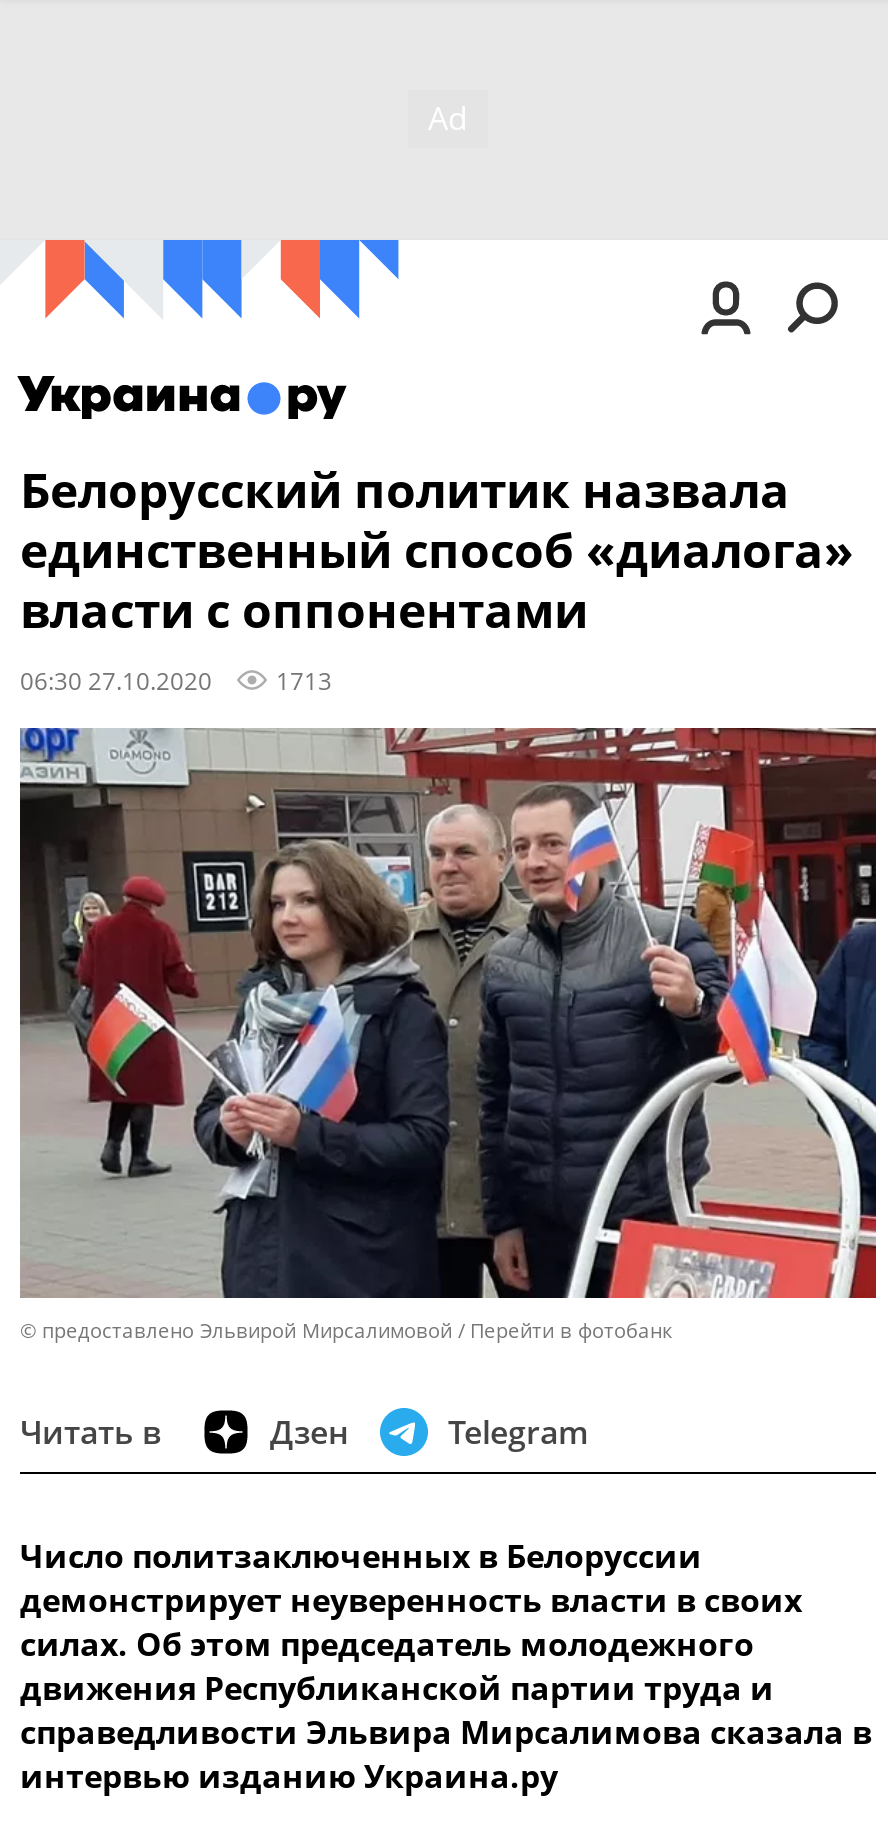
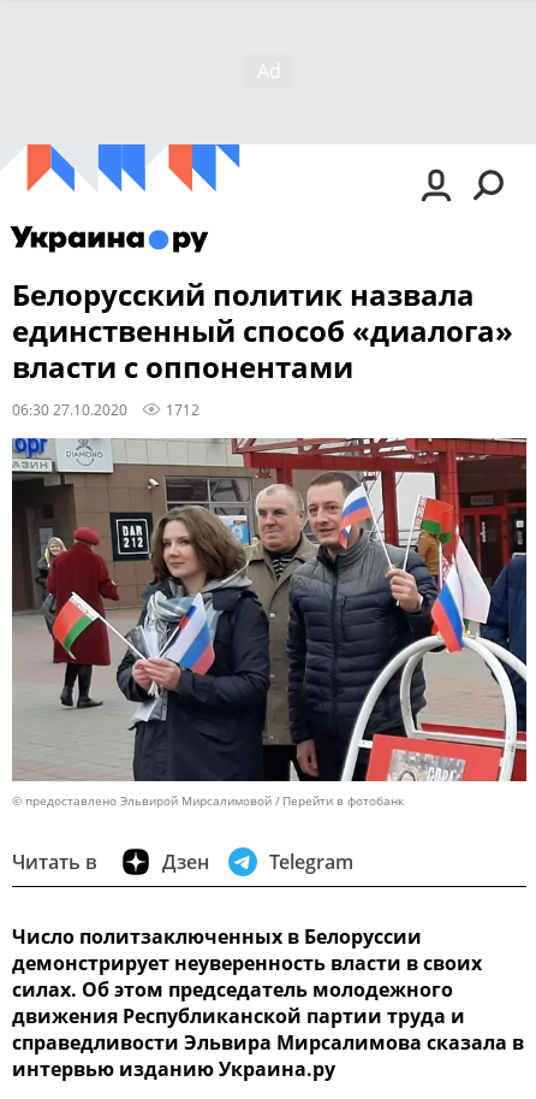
[20,664,332,696] 06:30 27.10.2020 1713 -> [12,400,199,419] 06:30 27.10.2020 1712

